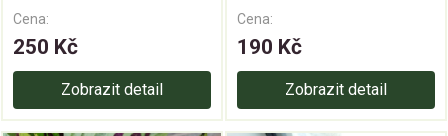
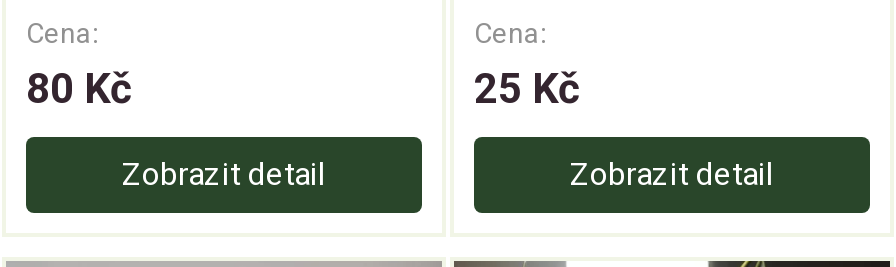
[13,35,78,59] 250 Kč -> [26,66,132,114] 80 Kč
[237,35,302,59] 190 Kč -> [474,66,580,114] 25 Kč

